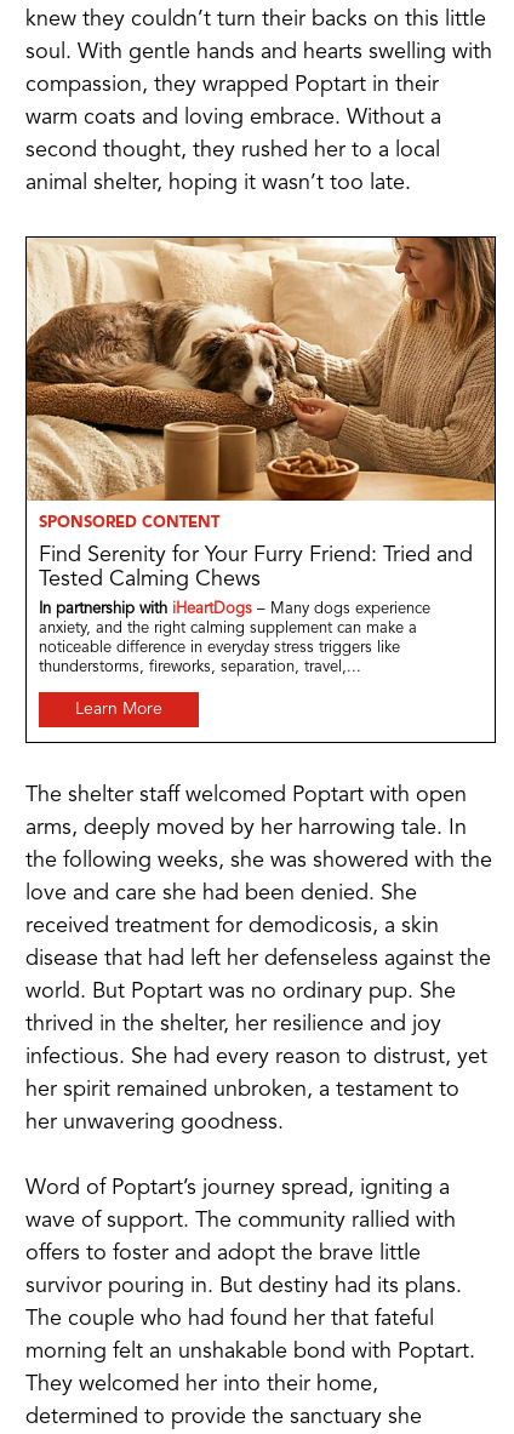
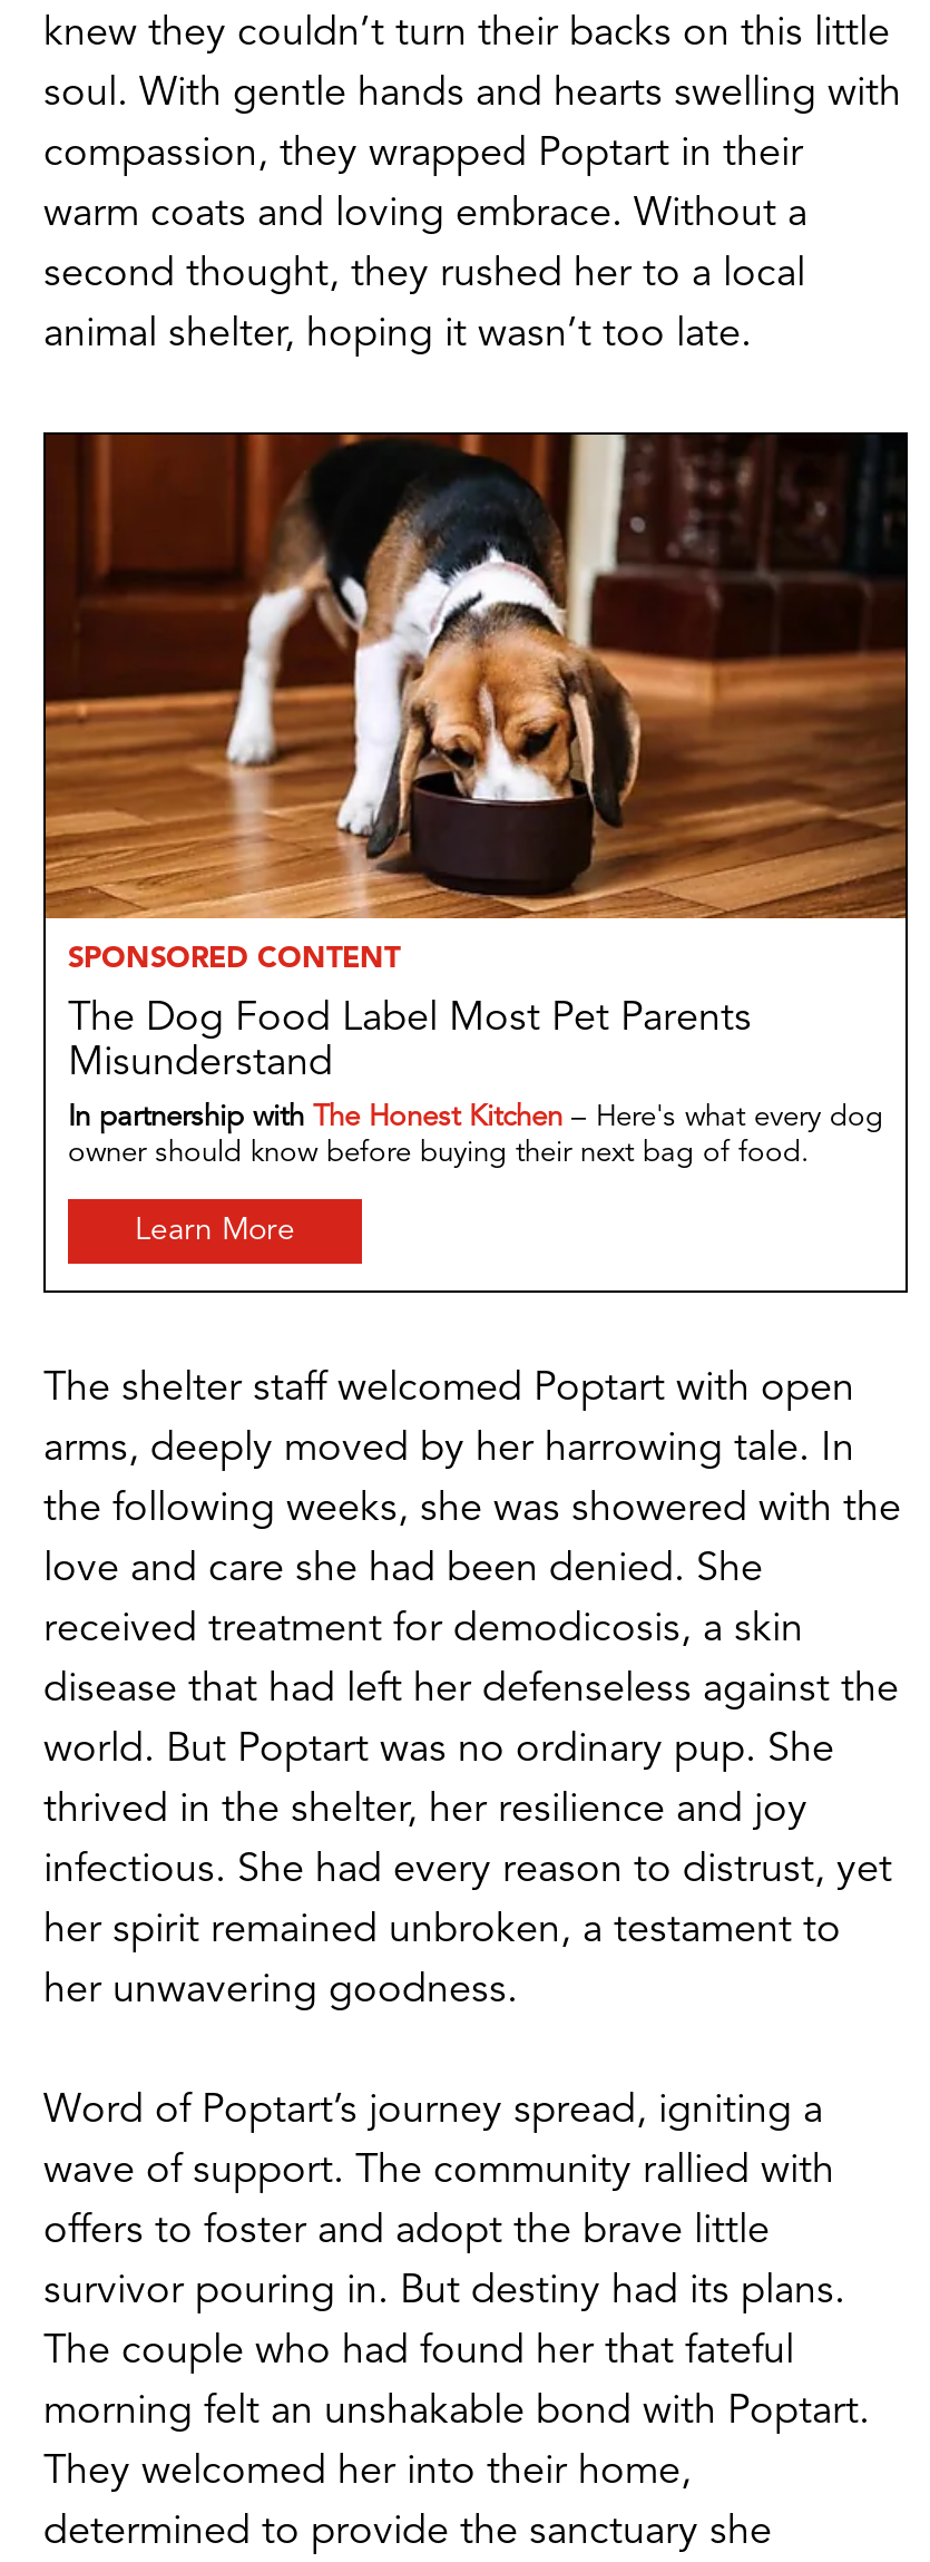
[25,236,496,591] [image] | Find Serenity for Your Furry Friend: Tried and | Tested Calming Chews -> [43,432,908,1084] [image] | The Dog Food Label Most Pet Parents | Misunderstand
[39,602,430,676] In partnership with iHeartDogs – Many dogs experience | anxiety, and the right calming supplement can make a | noticeable difference in everyday stress triggers like | thunderstorms, fireworks, separation, travel,... -> [68,1104,883,1169] In partnership with The Honest Kitchen – Here's what every dog | owner should know before buying their next bag of food.

